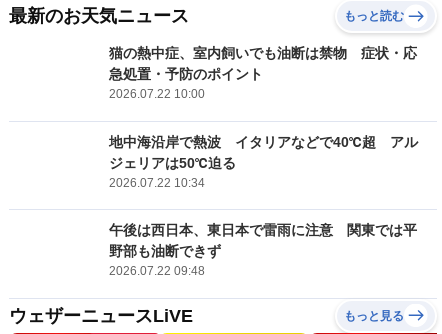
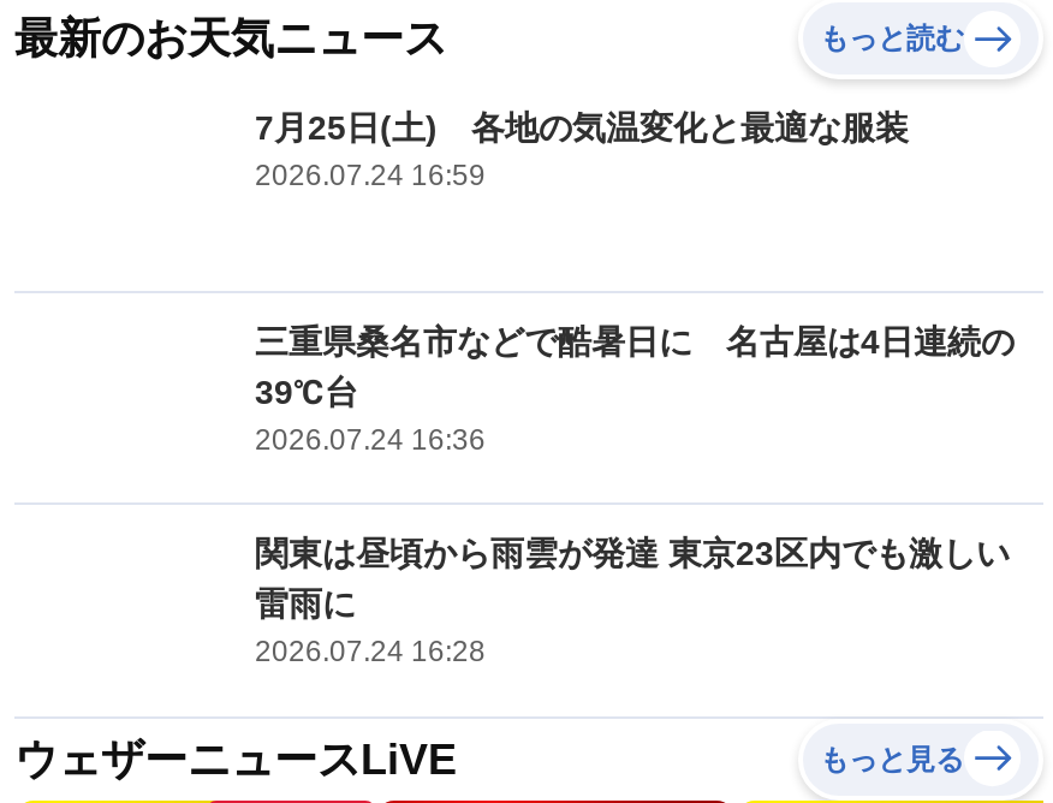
[109,45,417,101] 猫の熱中症、室内飼いでも油断は禁物 症状・応 | 急処置・予防のポイント | 2026.07.22 10:00 -> [255,109,909,193] 7月25日(土) 各地の気温変化と最適な服装 | 2026.07.24 16:59
[109,134,418,190] 地中海沿岸で熱波 イタリアなどで40℃超 アル | ジェリアは50℃迫る | 2026.07.22 10:34 -> [255,321,1015,456] 三重県桑名市などで酷暑日に 名古屋は4日連続の | 39℃台 | 2026.07.24 16:36
[109,222,417,278] 午後は西日本、東日本で雷雨に注意 関東では平 | 野部も油断できず | 2026.07.22 09:48 -> [255,534,1010,669] 関東は昼頃から雨雲が発達 東京23区内でも激しい | 雷雨に | 2026.07.24 16:28

